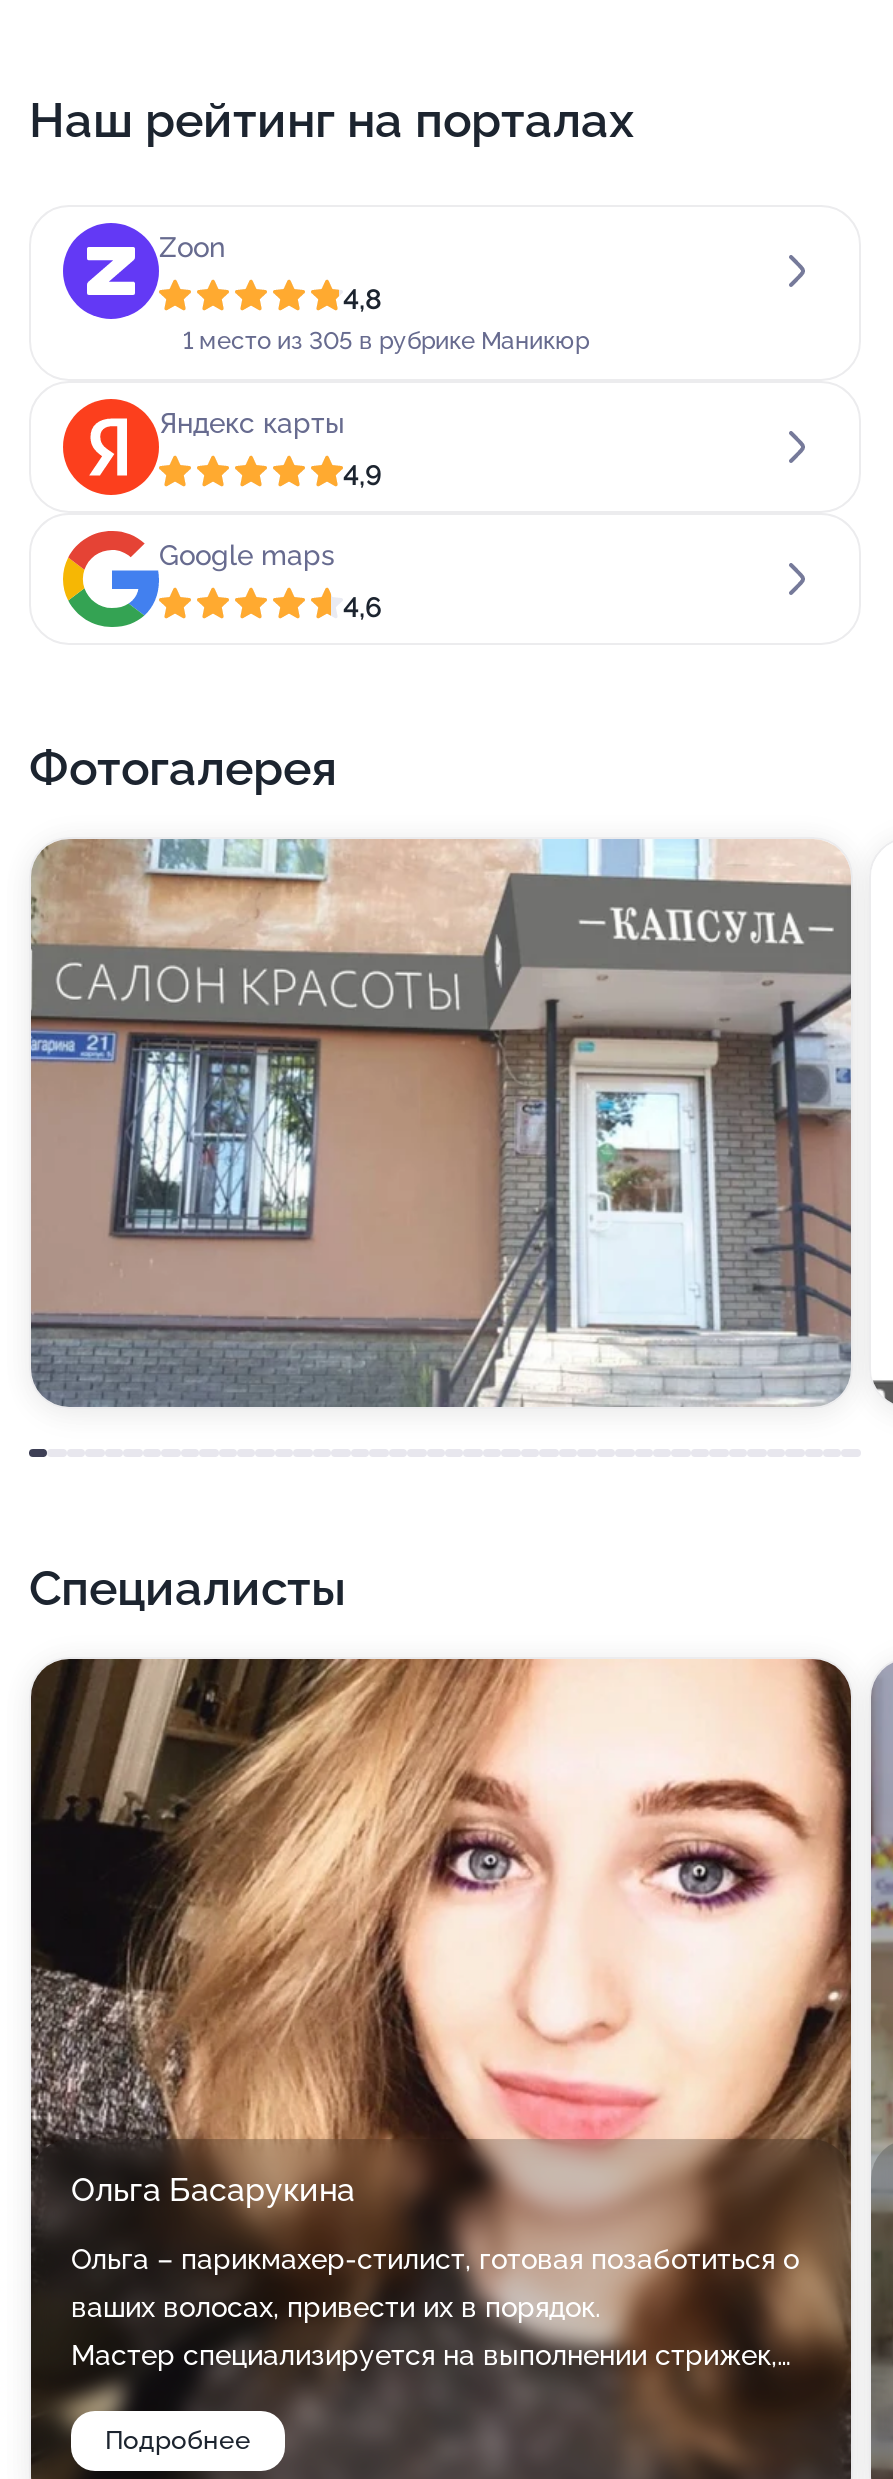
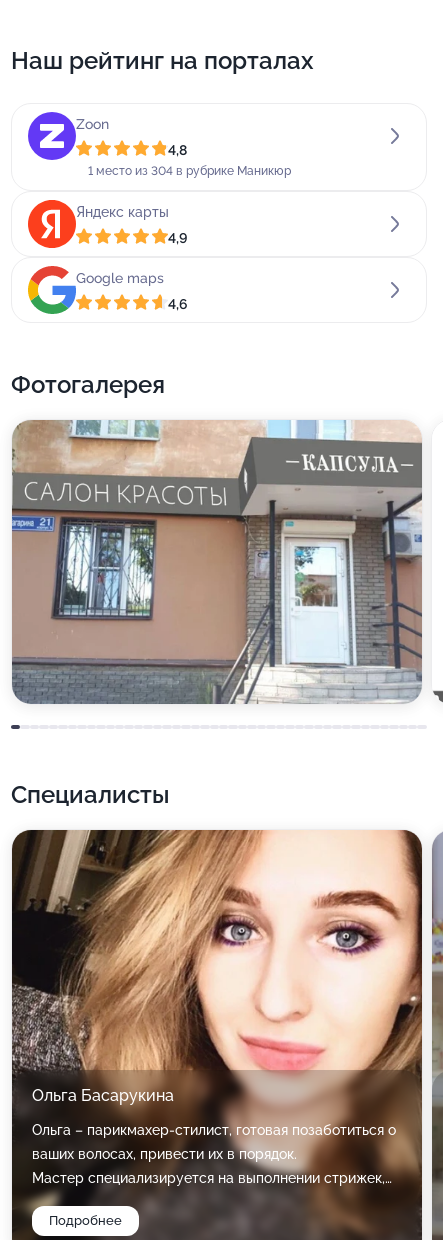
[183,327,589,355] 1 место из 305 в рубрике Маникюр -> [88,164,291,178] 1 место из 304 в рубрике Маникюр

